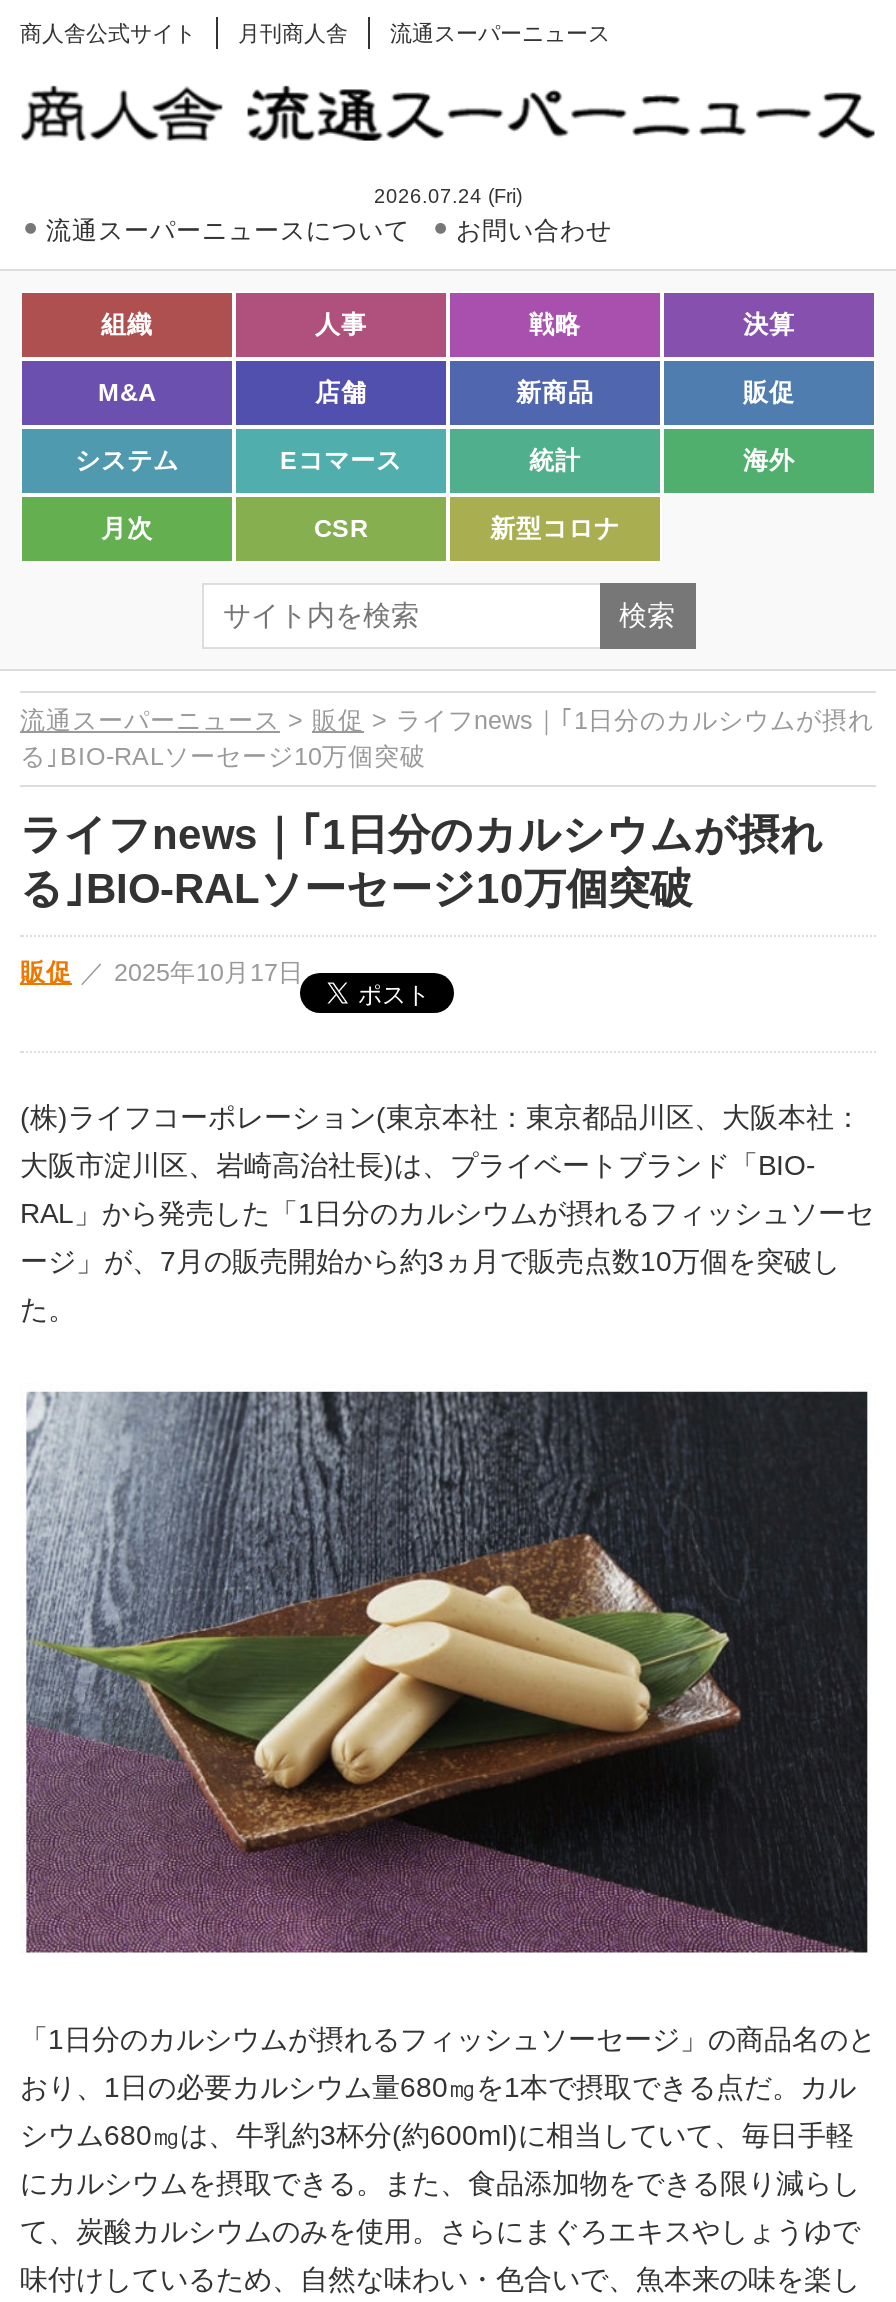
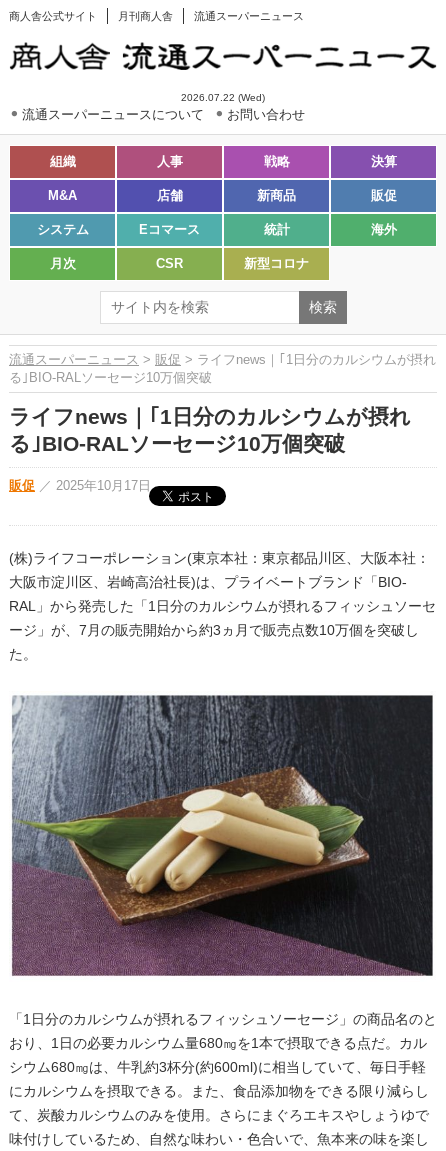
[374,186,522,208] 2026.07.24 (Fri) -> [181,92,265,103] 2026.07.22 (Wed)

